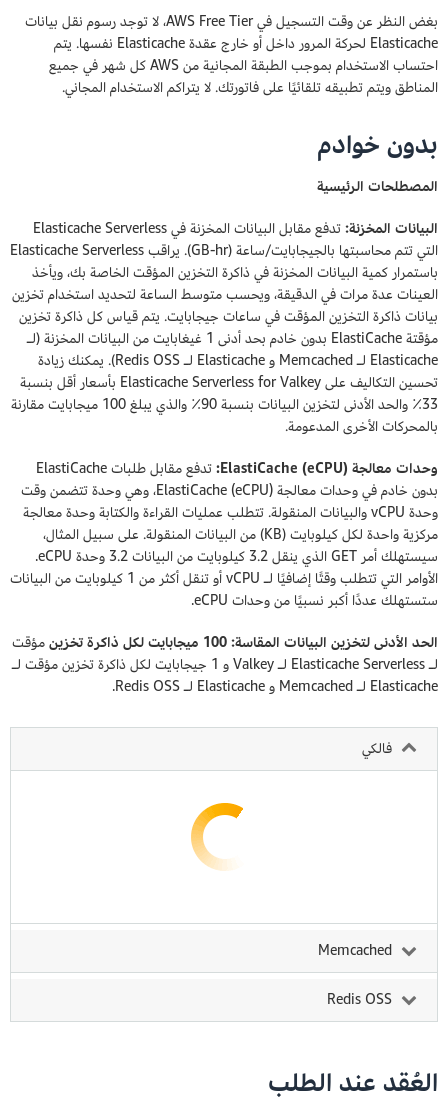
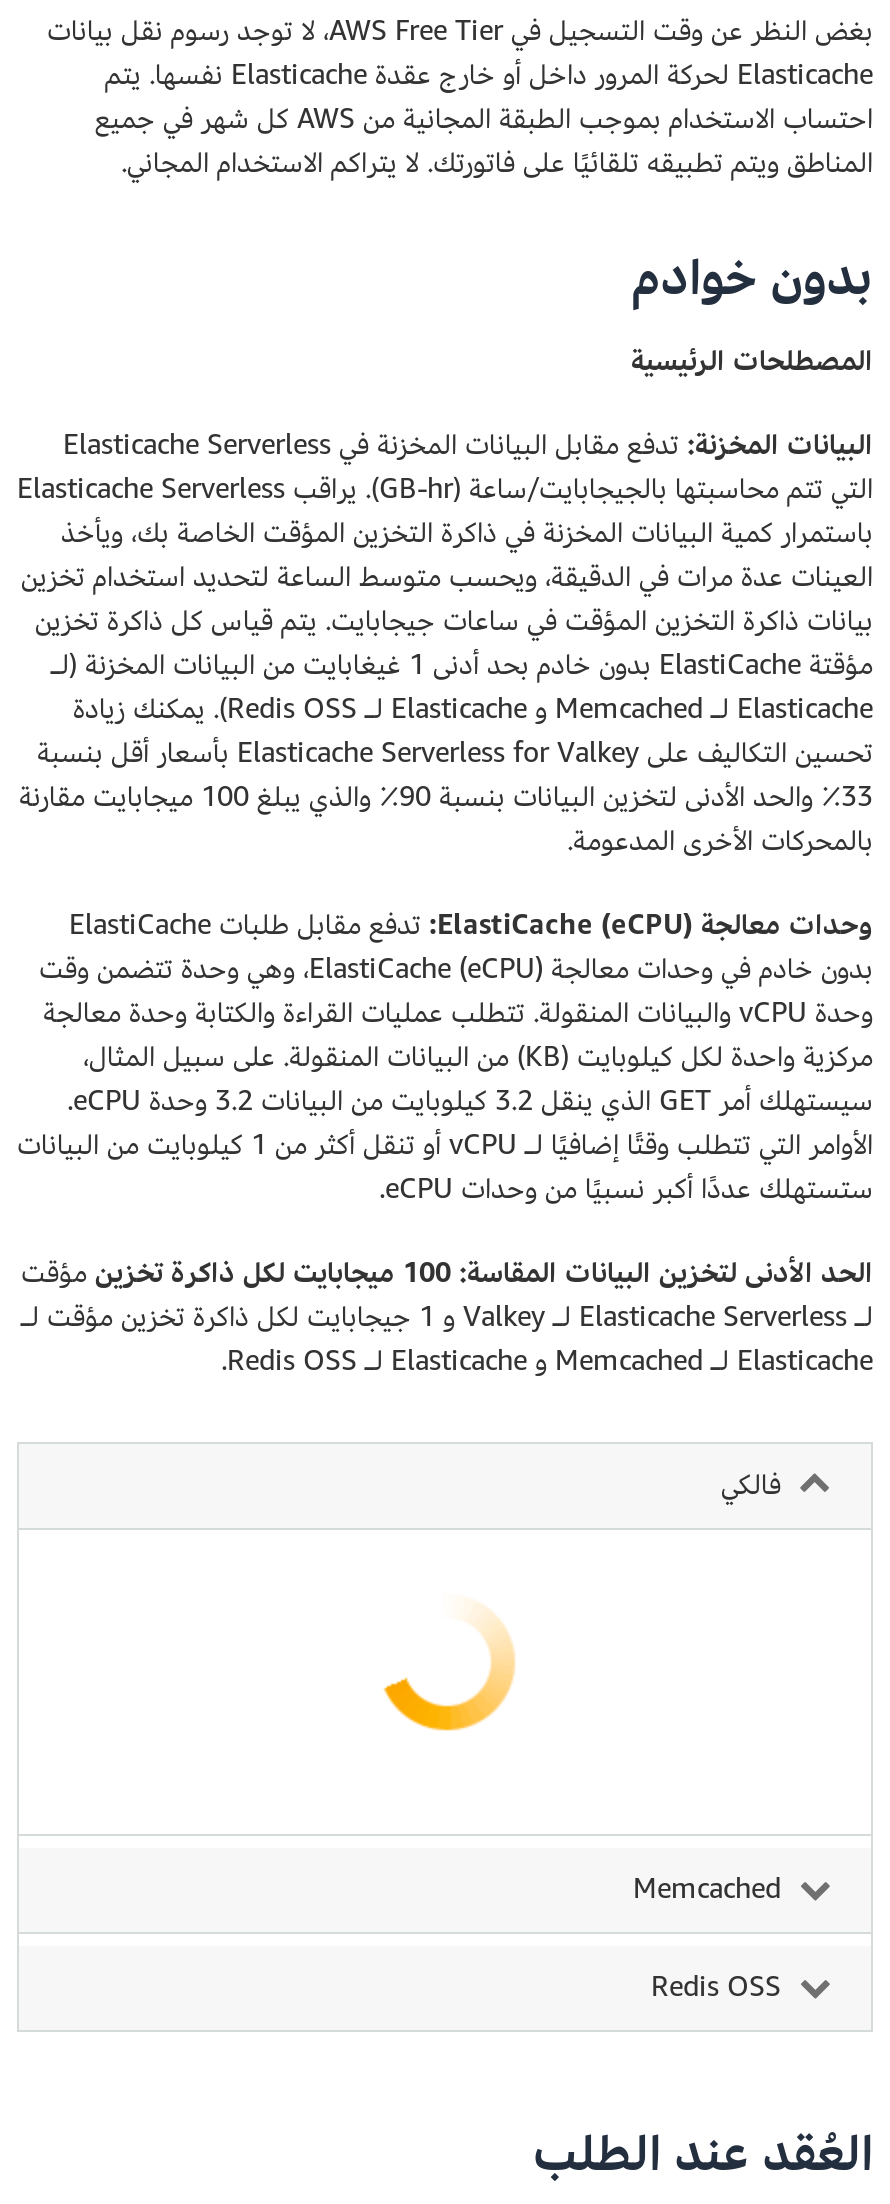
[190,802,259,871] [image] -> [379,1594,517,1732] [image]

